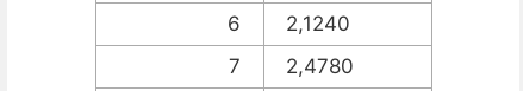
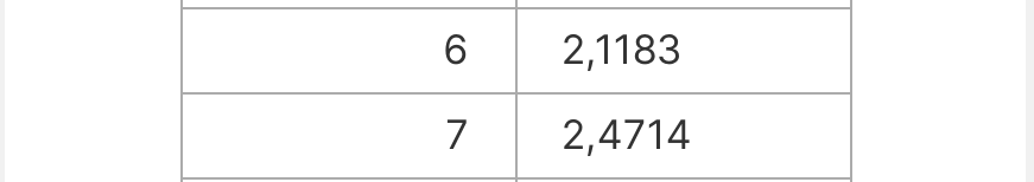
[227,11,351,35] 6 2,1240 -> [443,25,682,73] 6 2,1183
[228,54,354,78] 7 2,4780 -> [445,110,692,158] 7 2,4714

